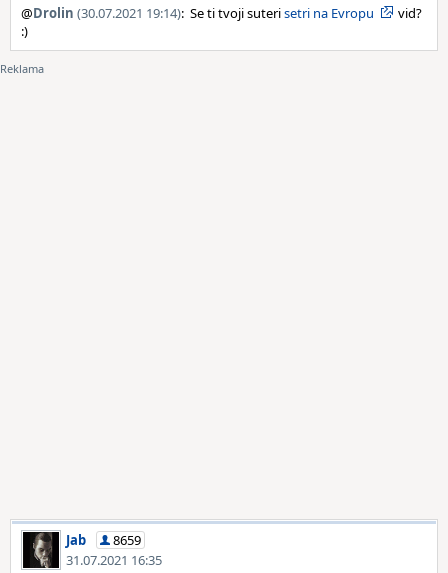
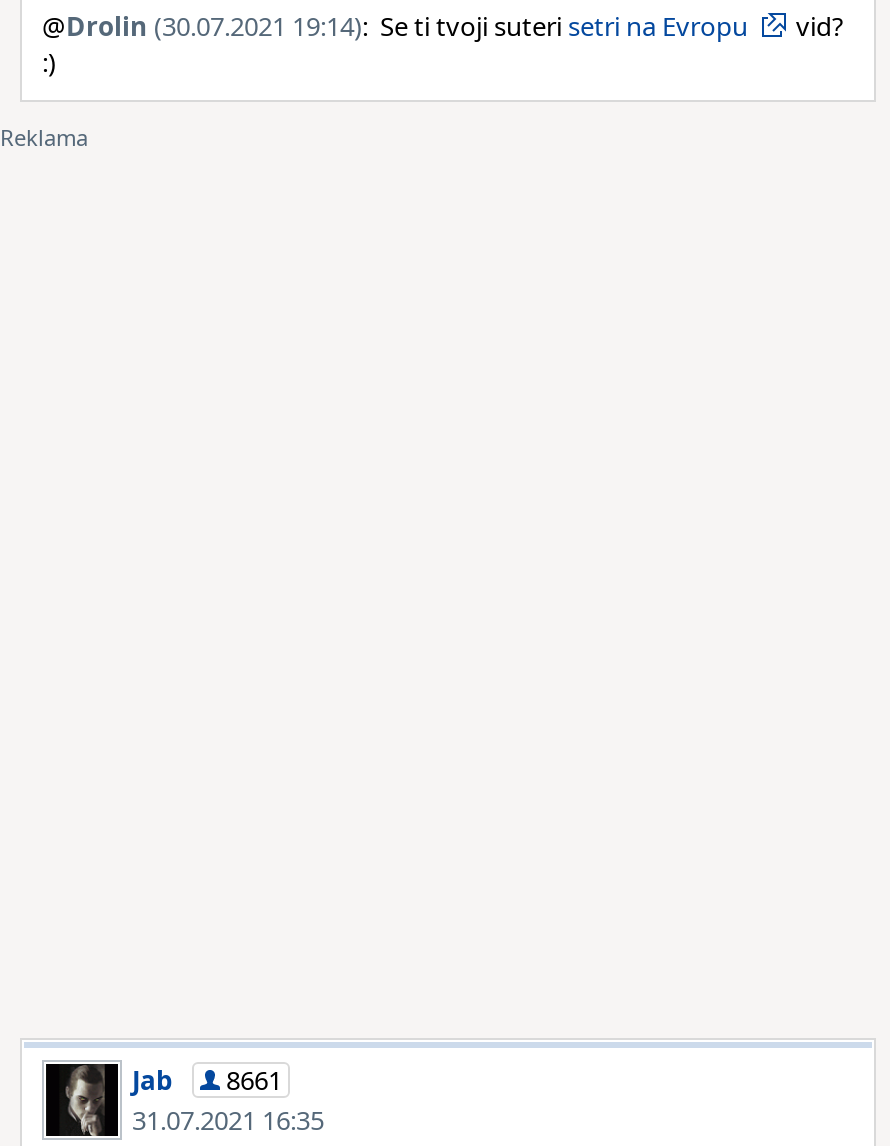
[66,531,141,549] Jab 8659 -> [132,1062,282,1098] Jab 8661

